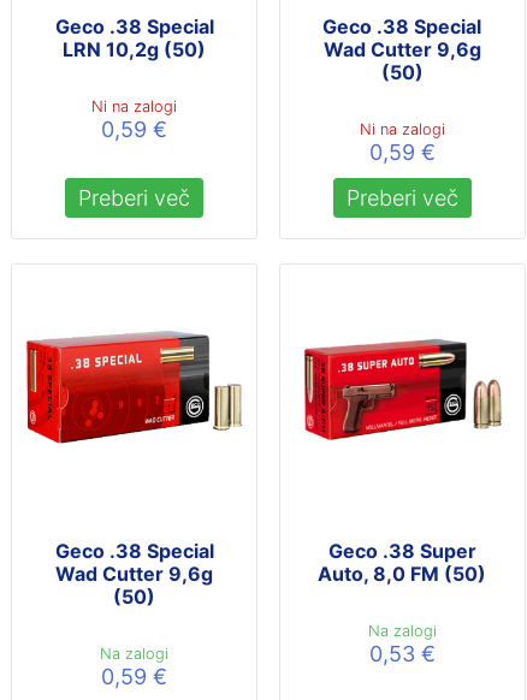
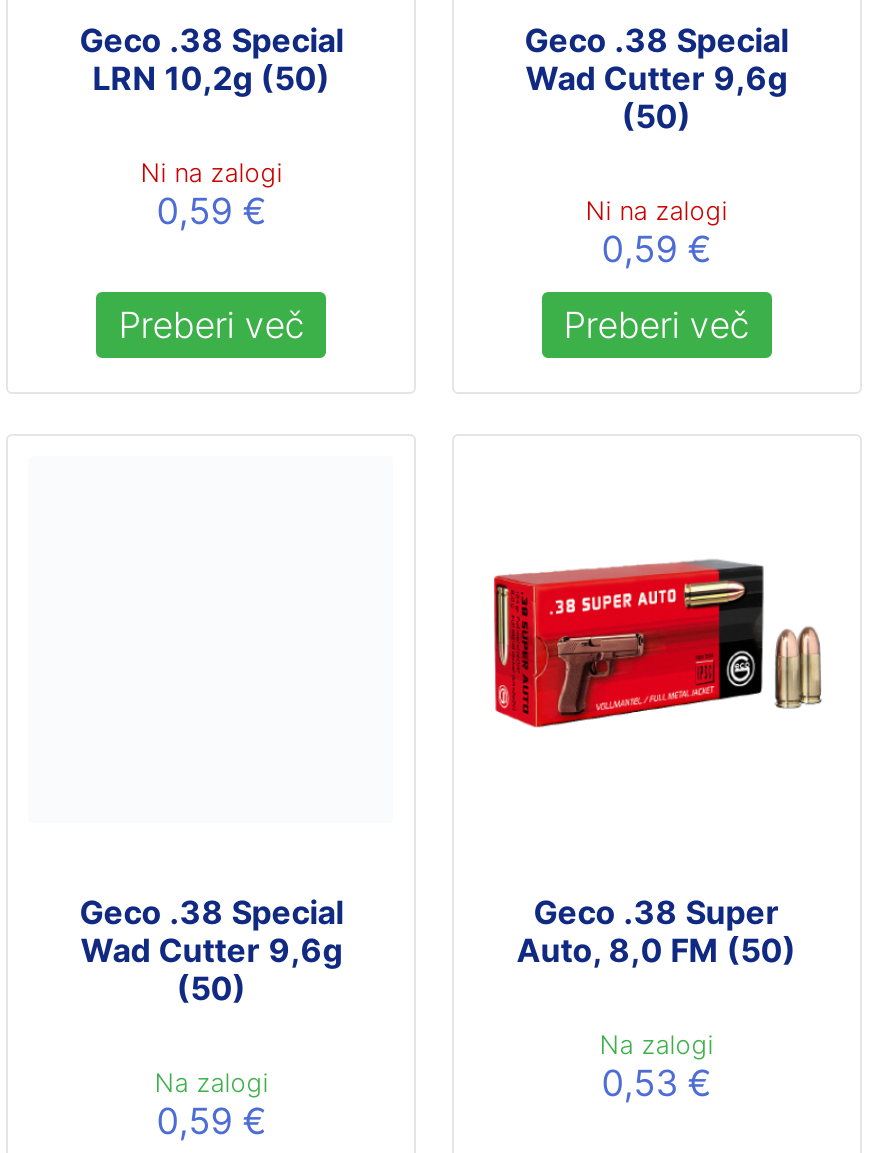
[25,331,242,444] [image] -> none

